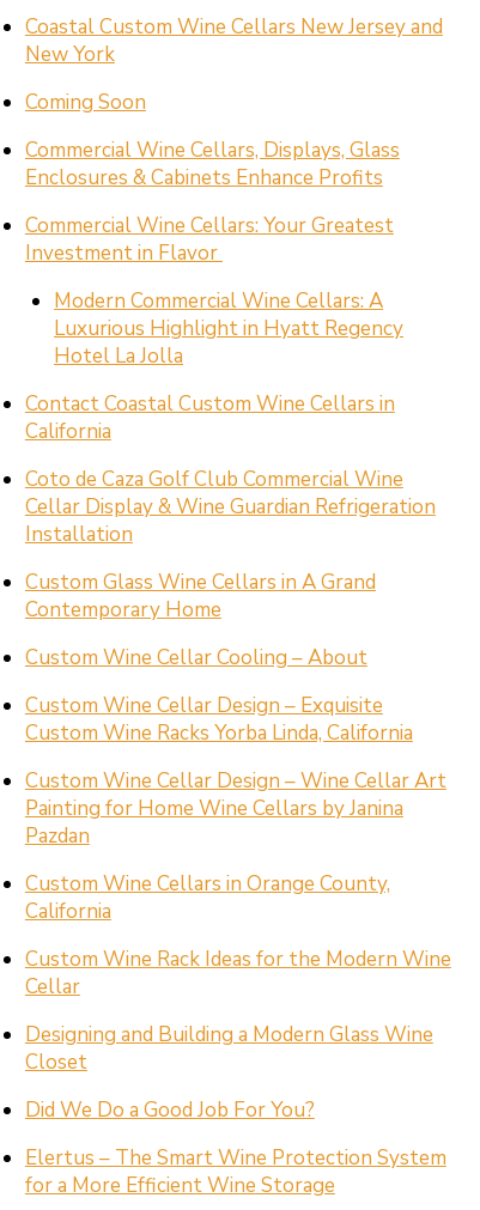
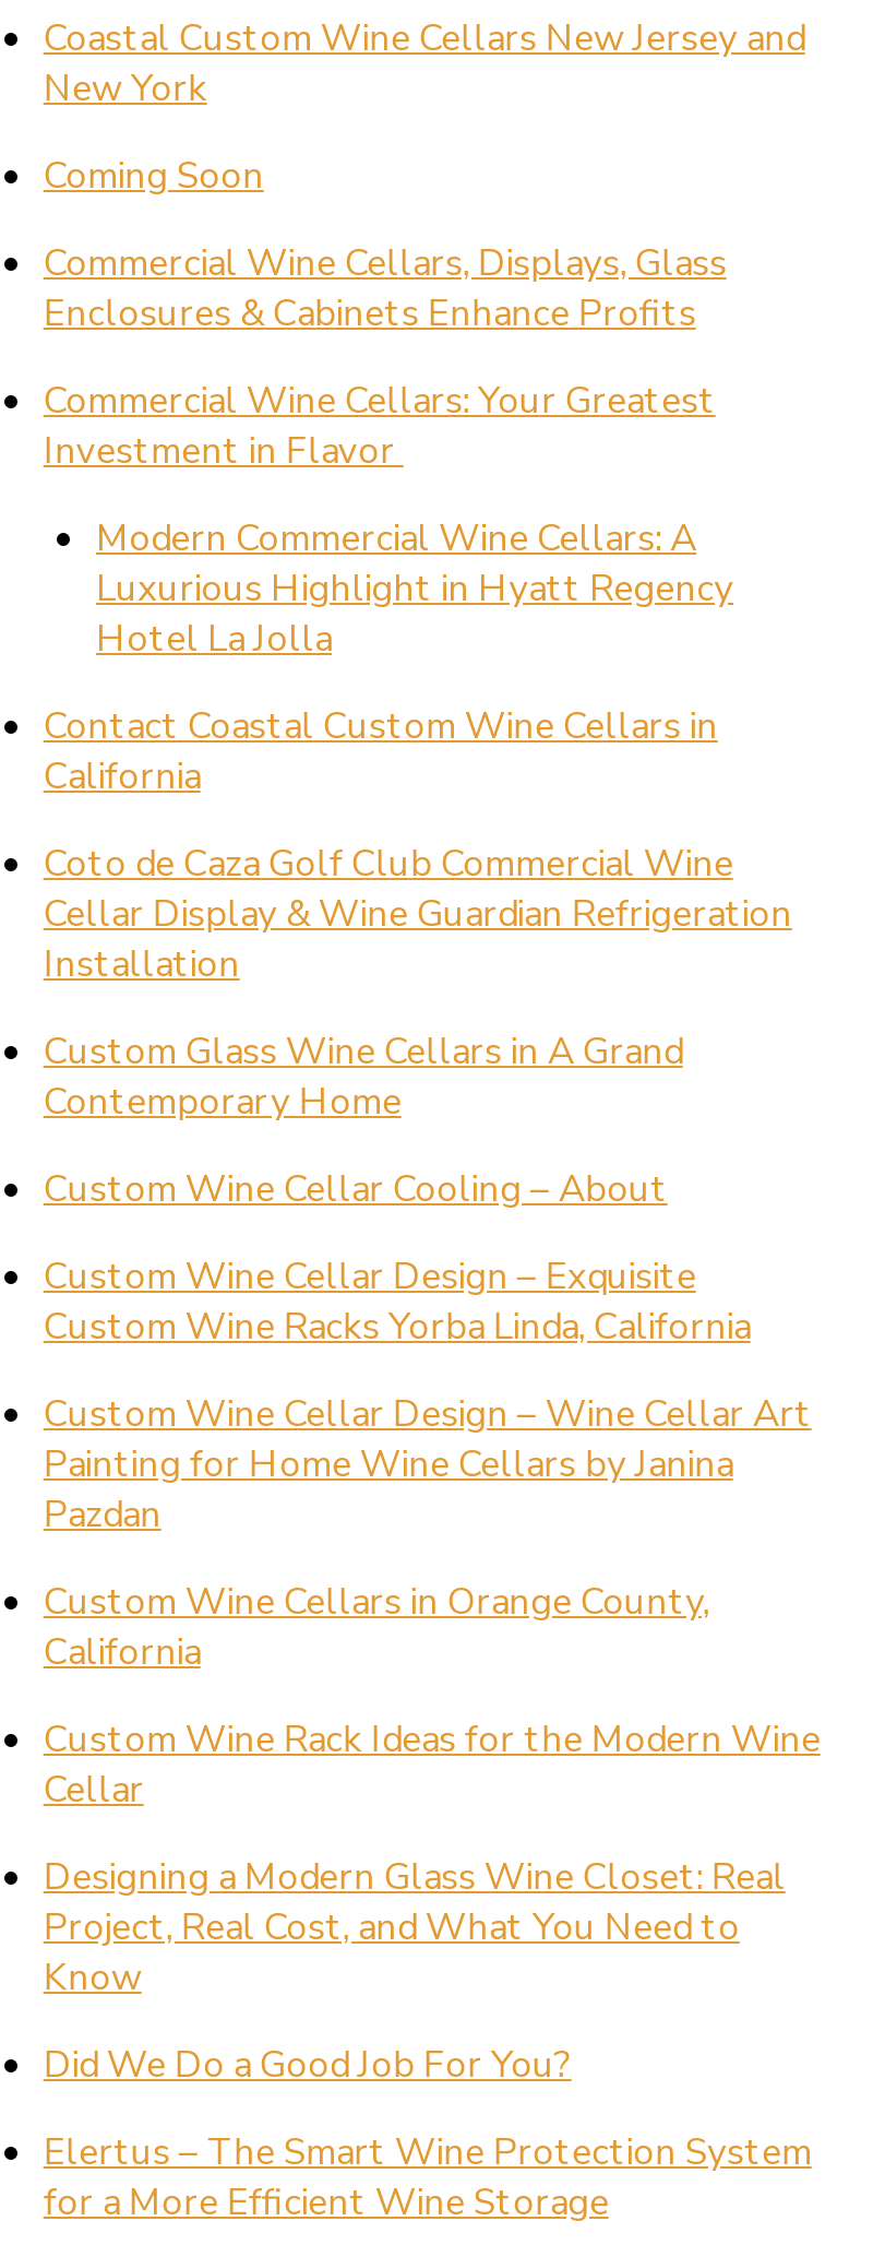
[25,1021,433,1076] Designing and Building a Modern Glass Wine | Closet -> [43,1852,785,2003] Designing a Modern Glass Wine Closet: Real | Project, Real Cost, and What You Need to | Know

